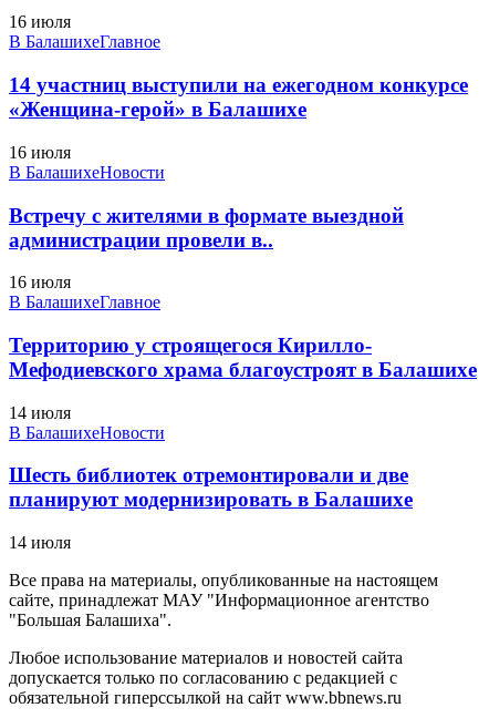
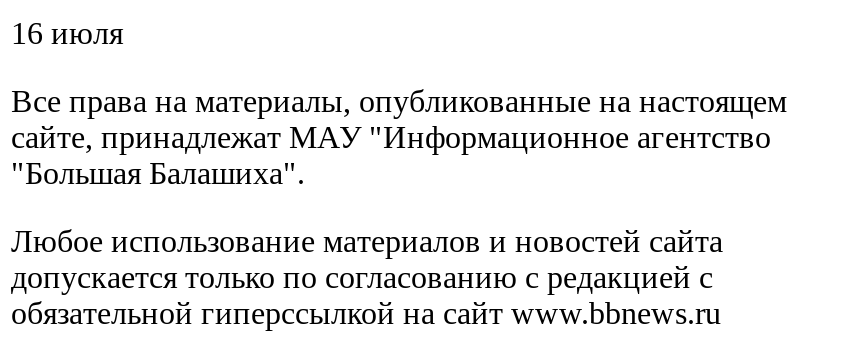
[9,33,477,552] В БалашихеГлавное | 14 участниц выступили на ежегодном конкурсе | «Женщина-герой» в Балашихе | 16 июля | В БалашихеНовости | Встречу с жителями в формате выездной | администрации провели в.. | 16 июля | В БалашихеГлавное | Территорию у строящегося Кирилло- | Мефодиевского храма благоустроят в Балашихе | 14 июля | В БалашихеНовости | Шесть библиотек отремонтировали и две | планируют модернизировать в Балашихе | 14 июля -> none

